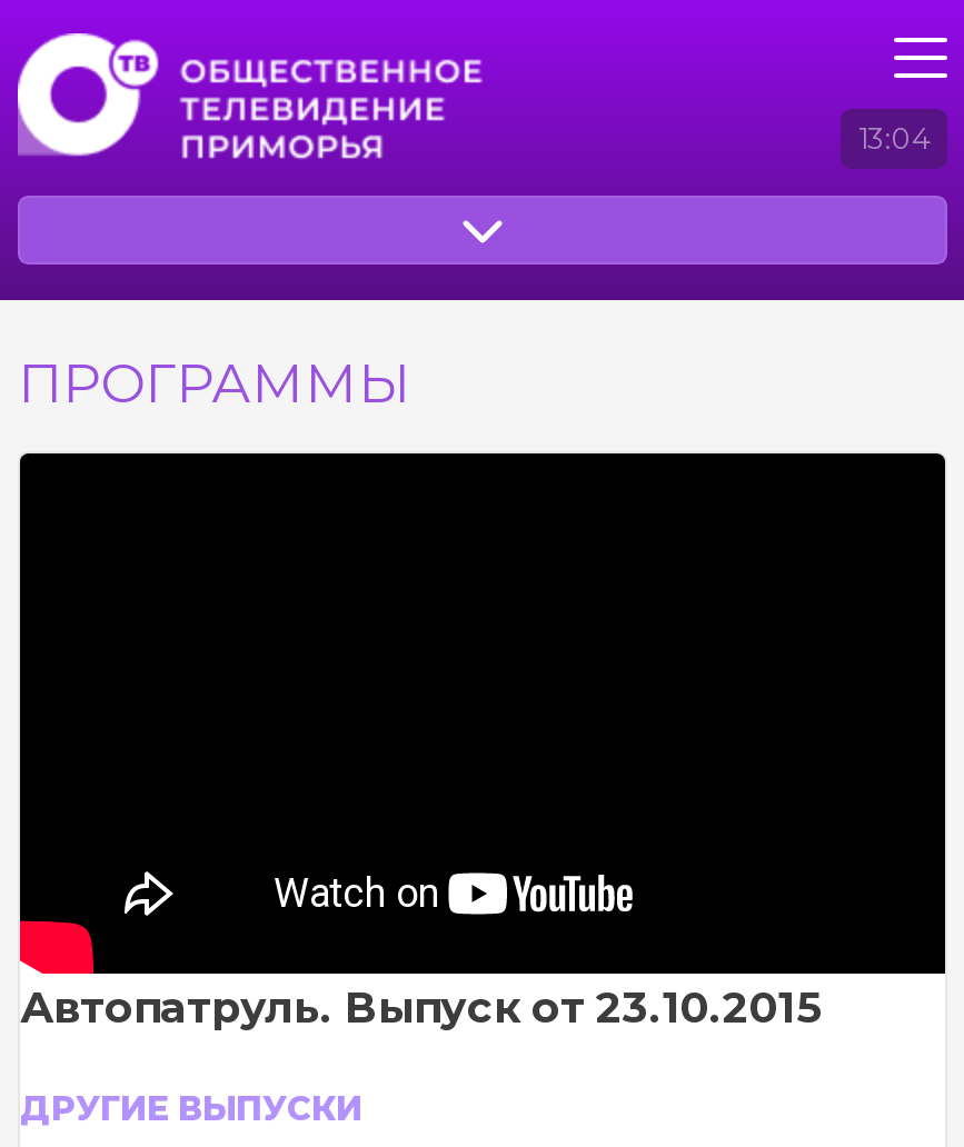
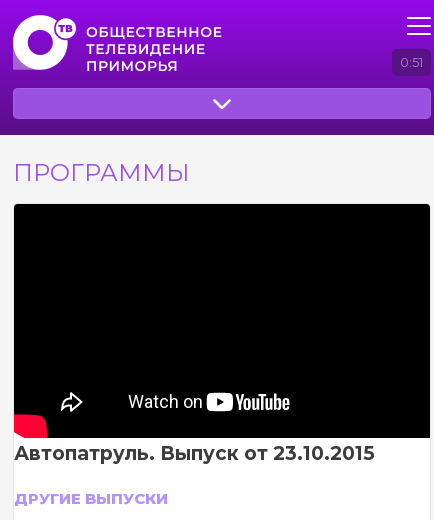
[858,122,930,156] 13:04 -> [400,55,423,70] 0:51

